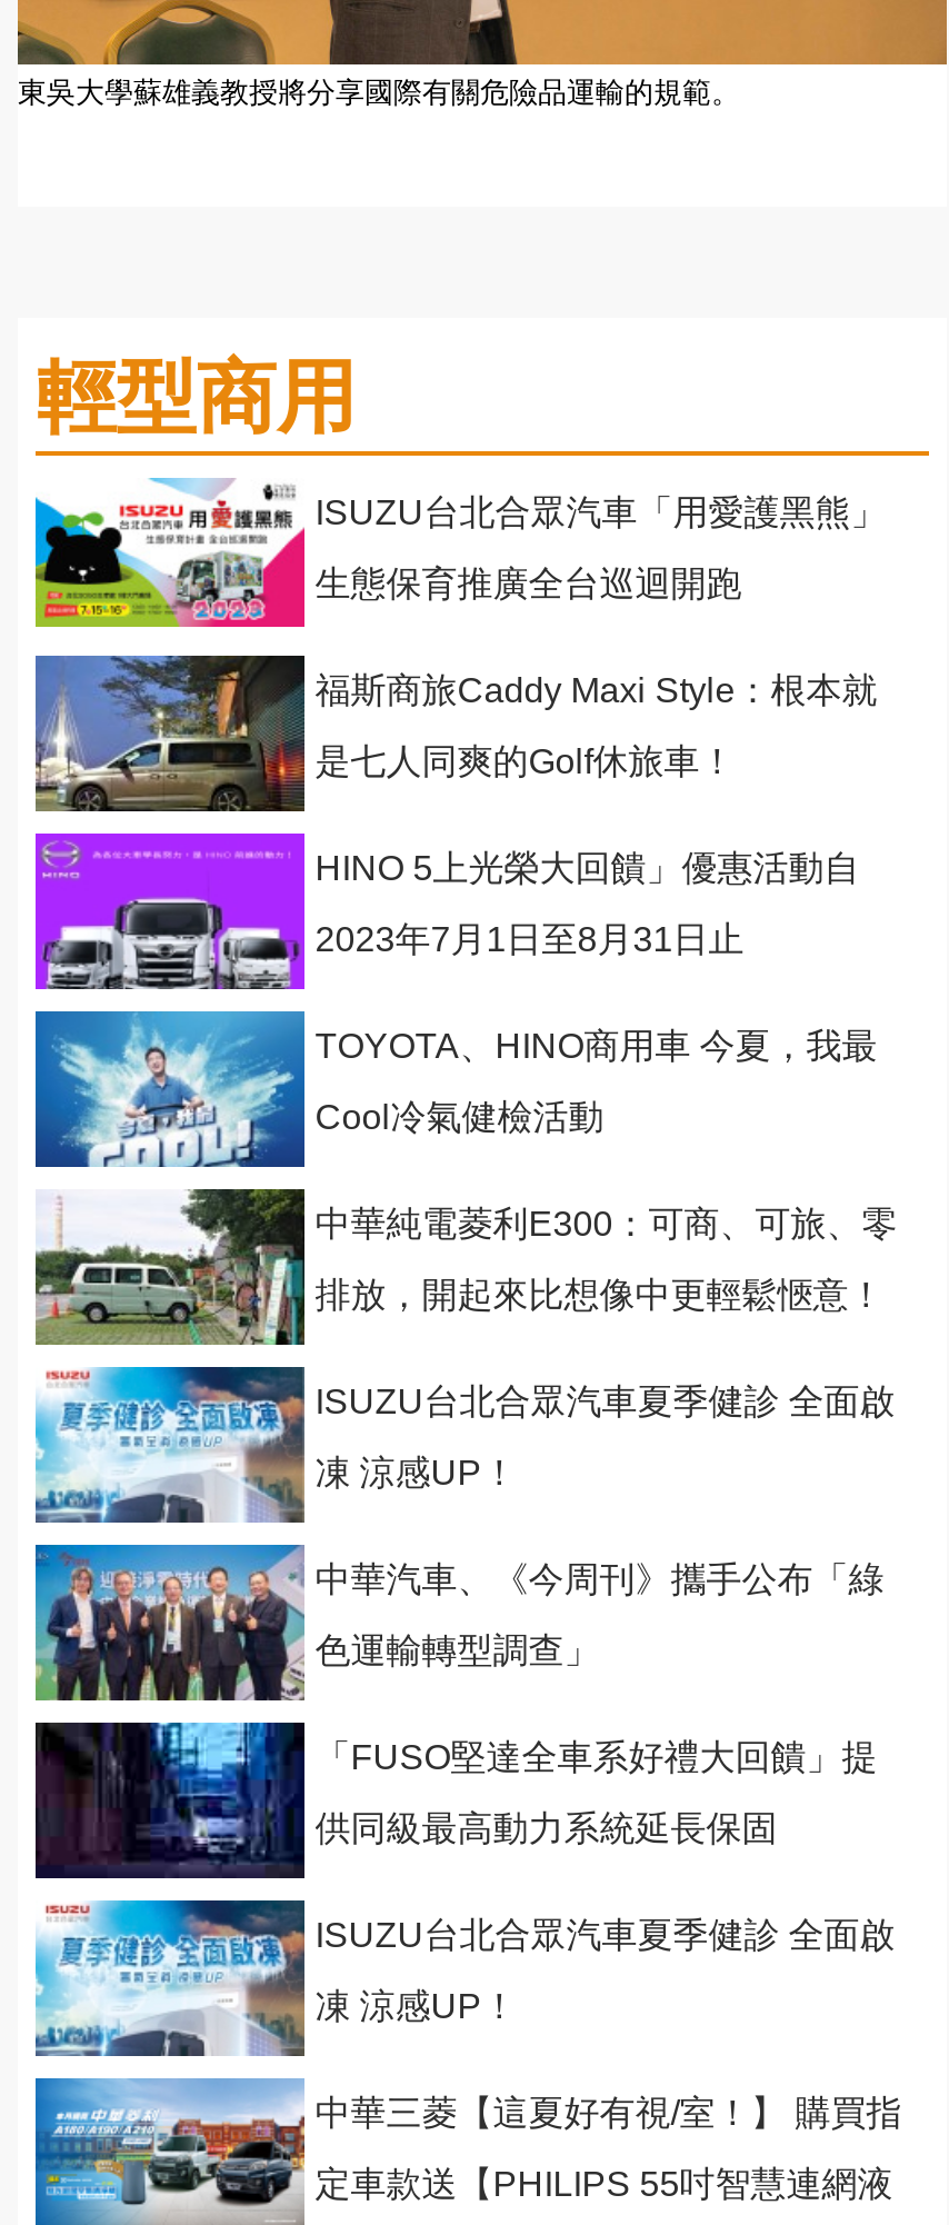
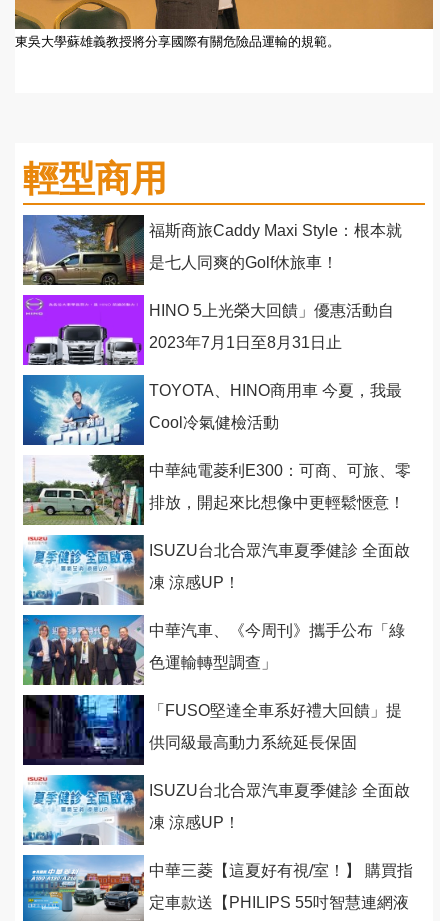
[33,478,886,633] [image] | ISUZU台北合眾汽車「用愛護黑熊」 | 生態保育推廣全台巡迴開跑 -> none

